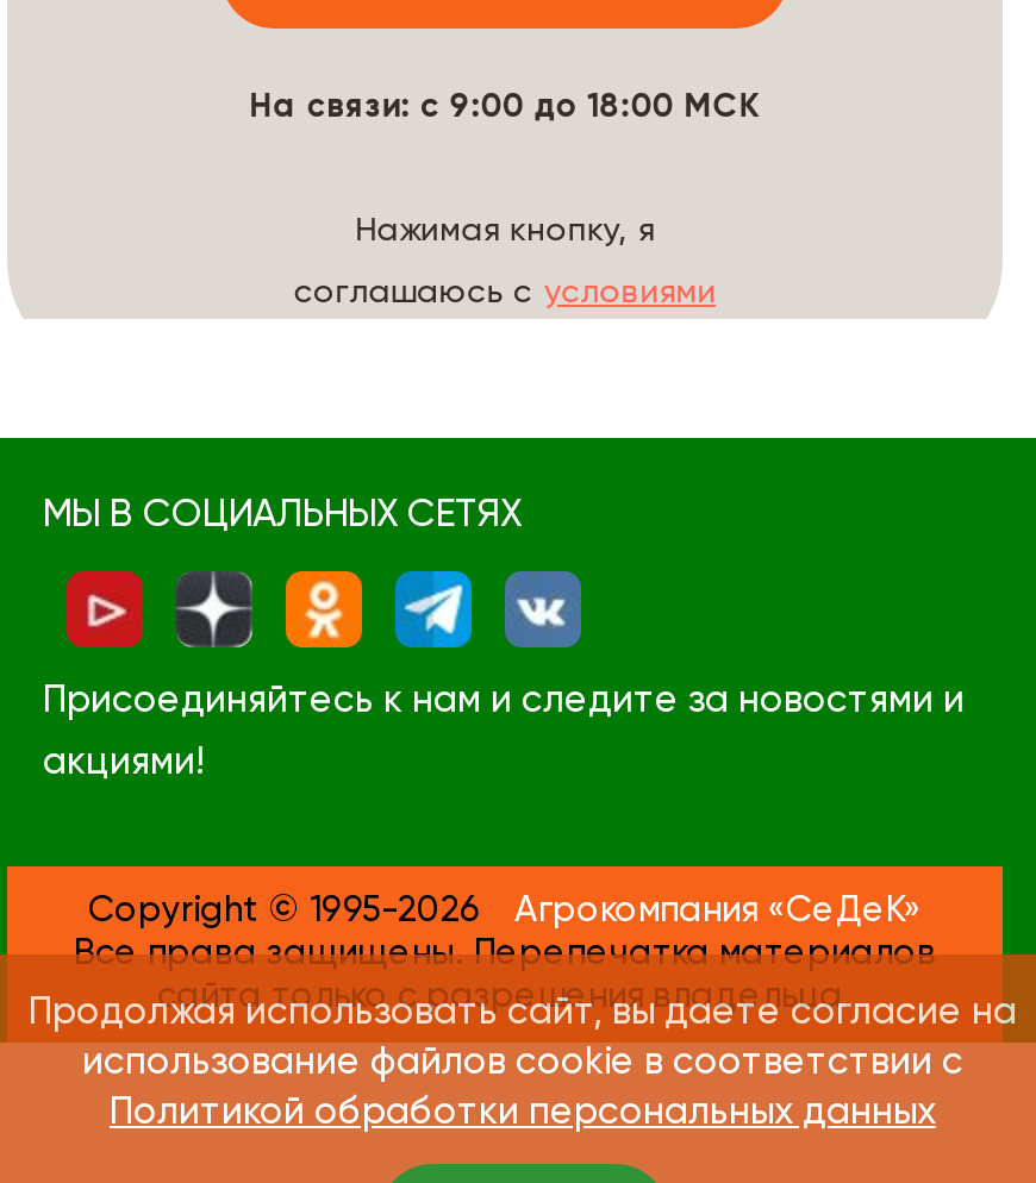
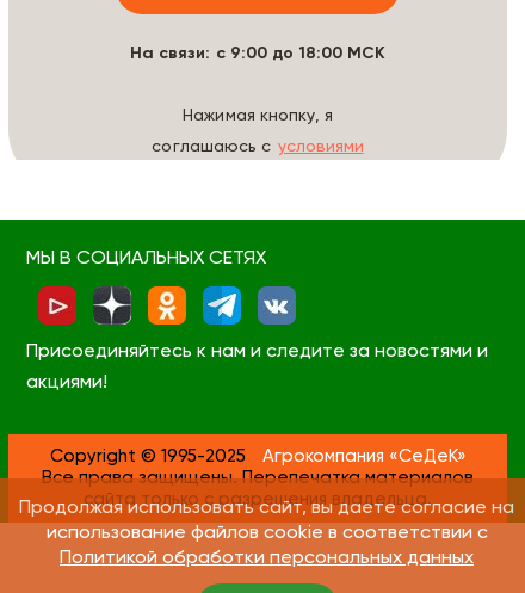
[88,892,922,928] Copyright © 1995-2026 Агрокомпания «СеДеК» -> [50,447,466,465] Copyright © 1995-2025 Агрокомпания «СеДеК»

